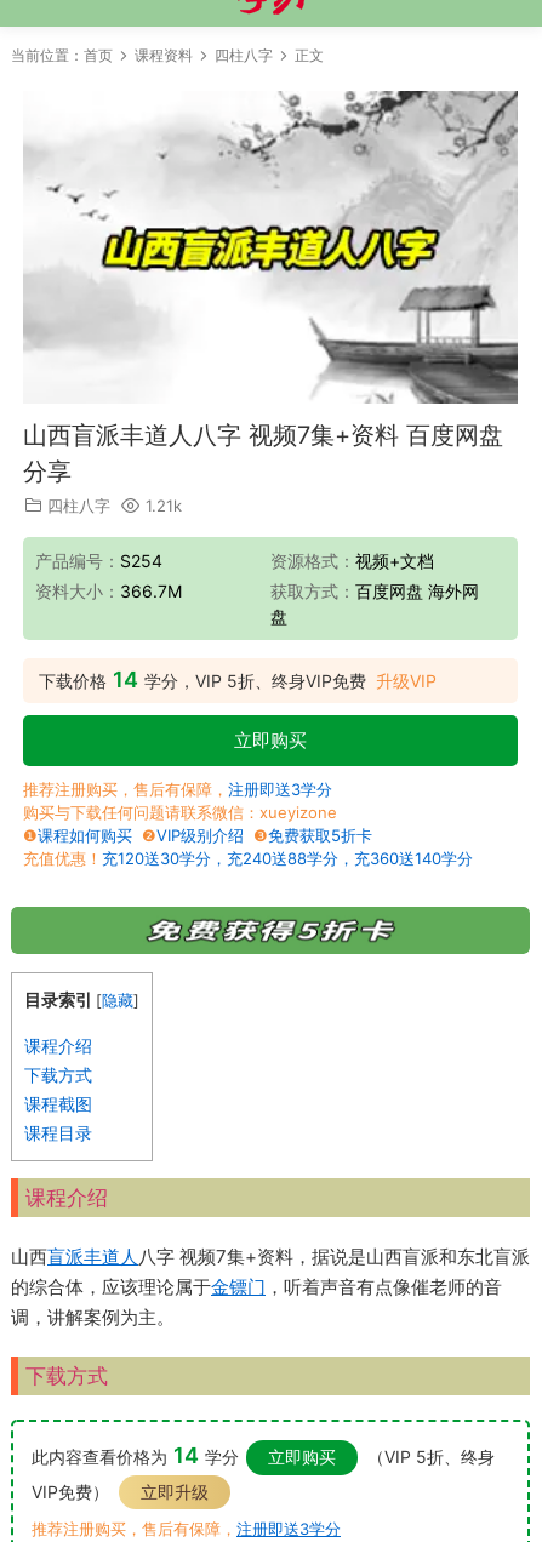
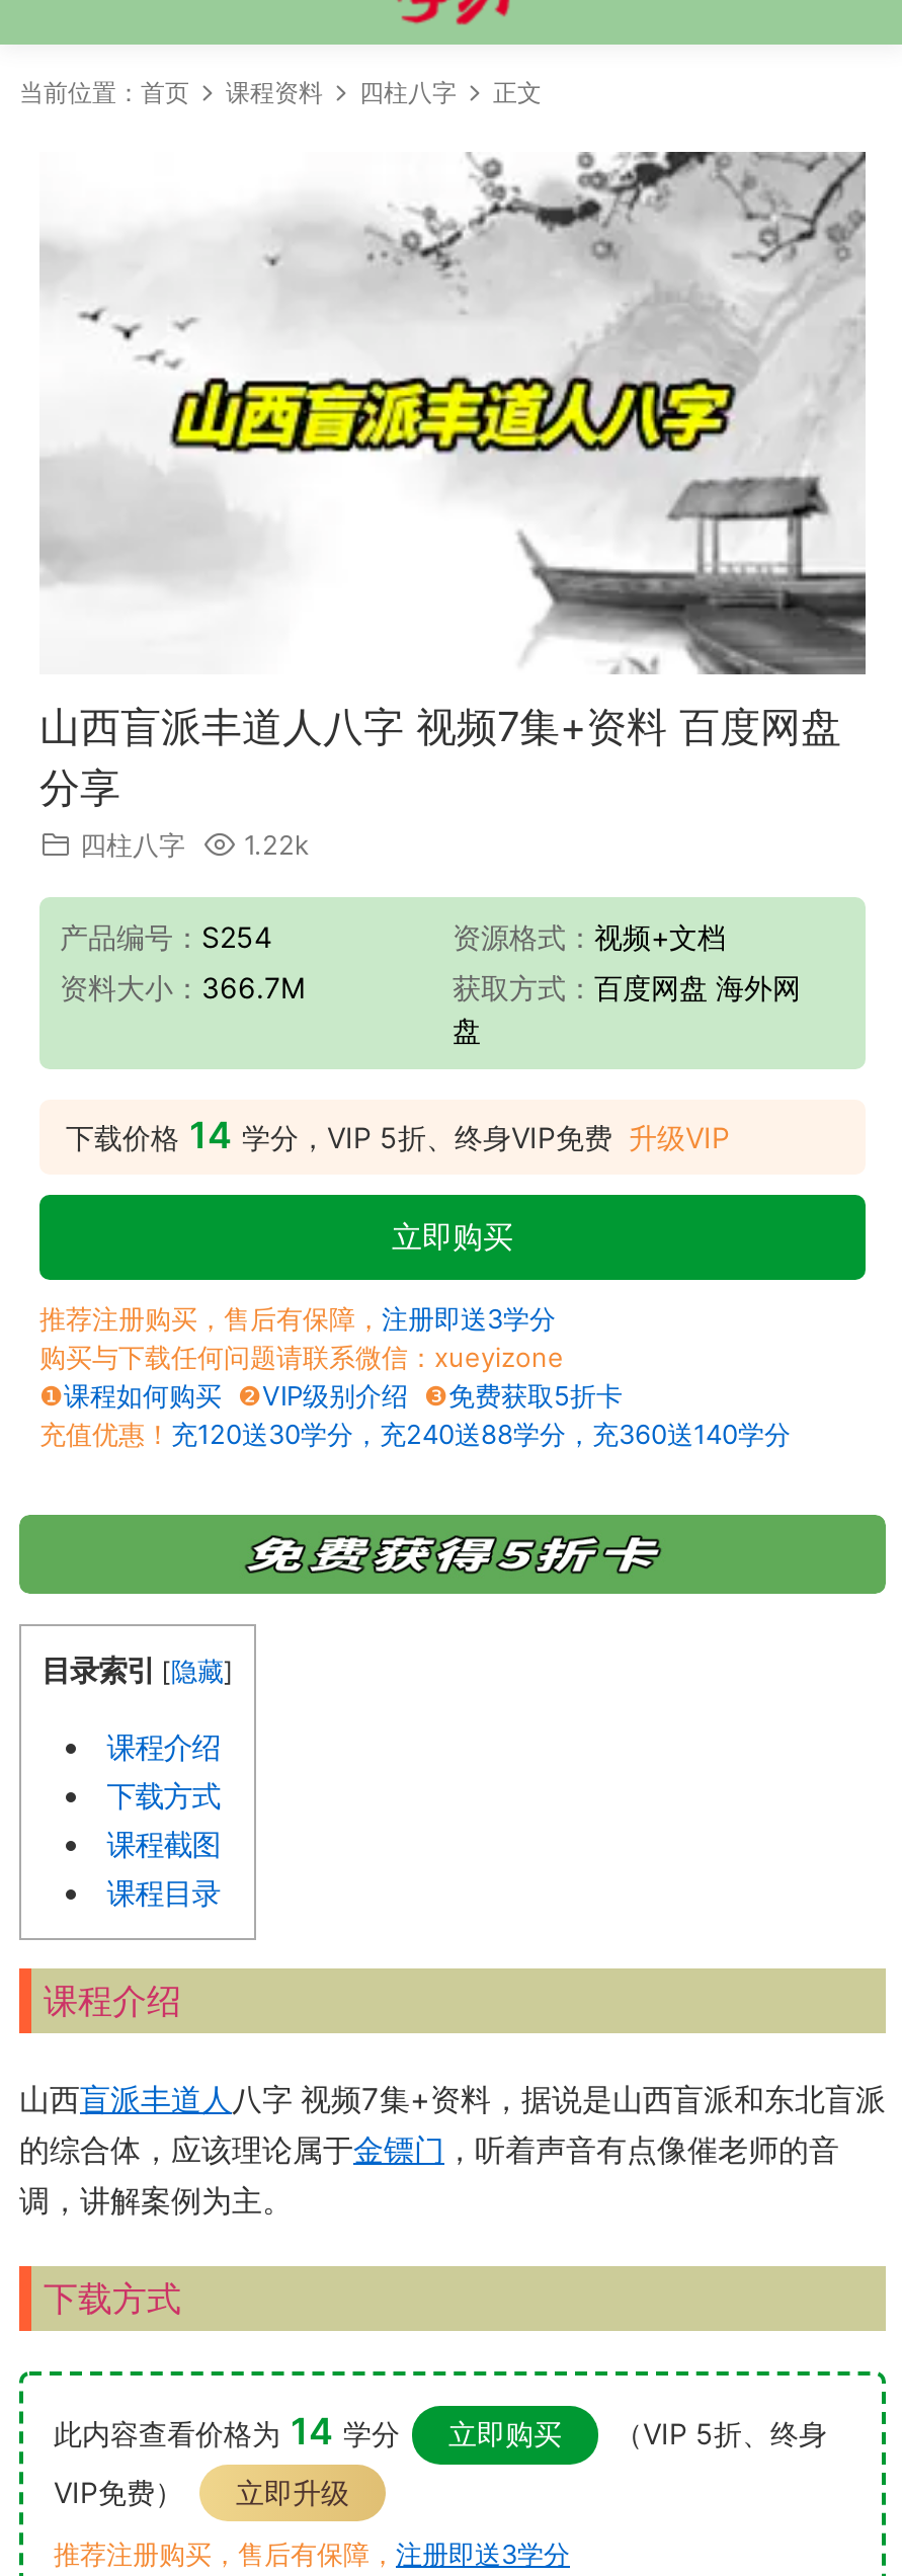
[47,495,182,515] 四柱八字 1.21k -> [80,828,309,860] 四柱八字 1.22k

